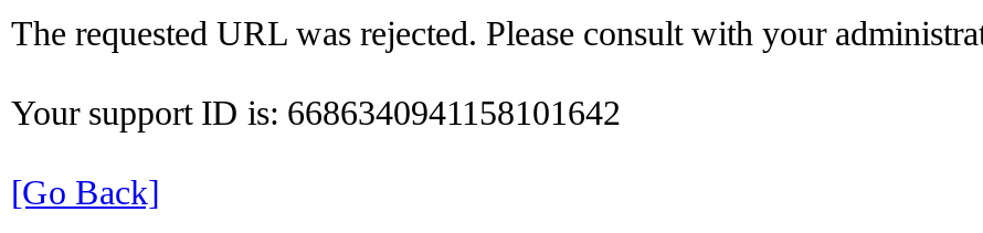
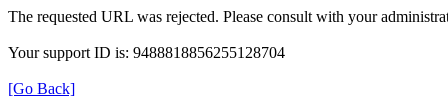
[11,94,621,131] Your support ID is: 6686340941158101642 -> [8,44,285,61] Your support ID is: 9488818856255128704

